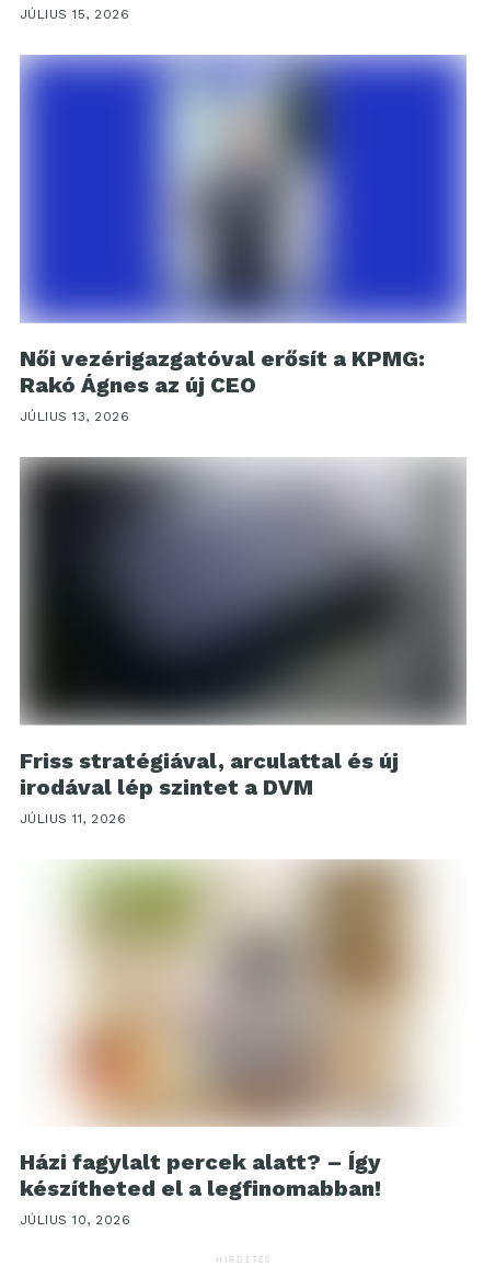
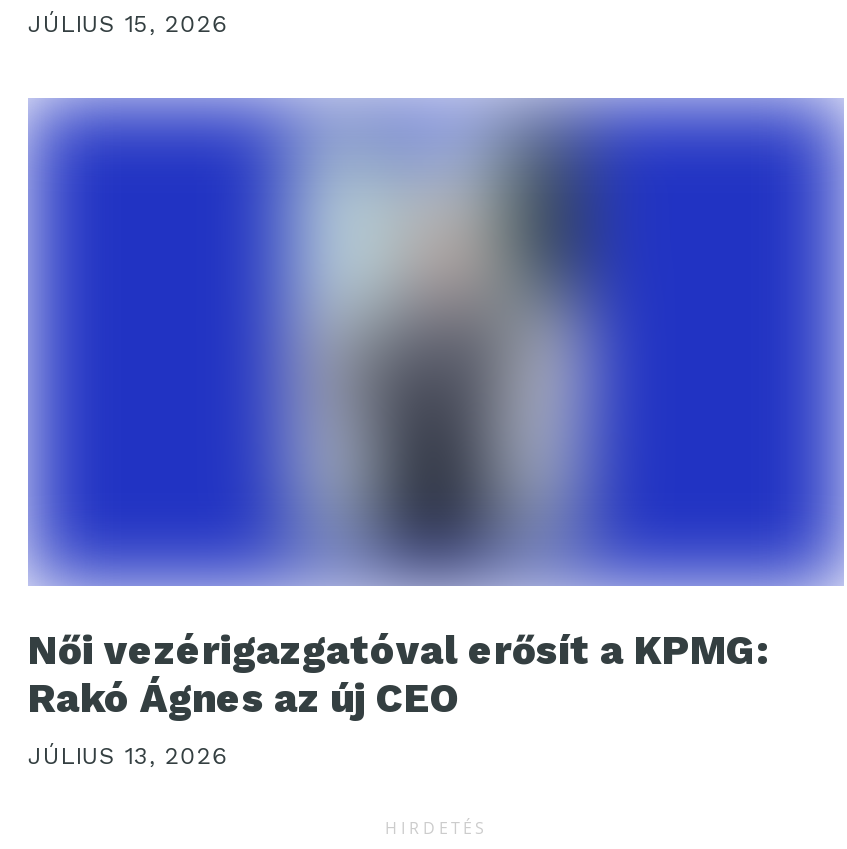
[19,456,468,826] [image] | Friss stratégiával, arculattal és új | irodával lép szintet a DVM | JÚLIUS 11, 2026 -> none
[20,859,440,1228] [image] | Házi fagylalt percek alatt? – Így | készítheted el a legfinomabban! | JÚLIUS 10, 2026 -> none

